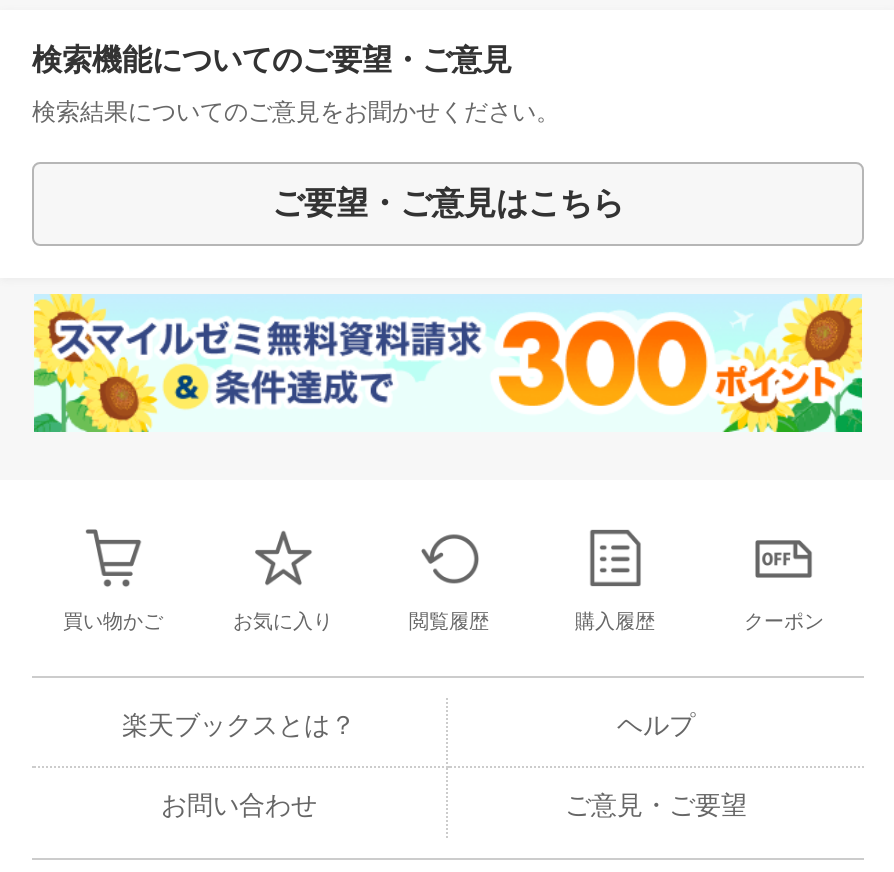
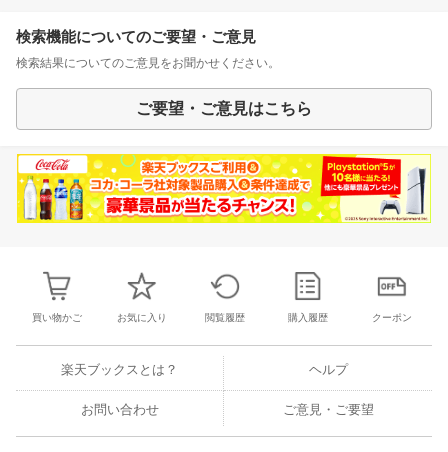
[32,294,864,434] [image] -> [16,153,432,224] [image]

